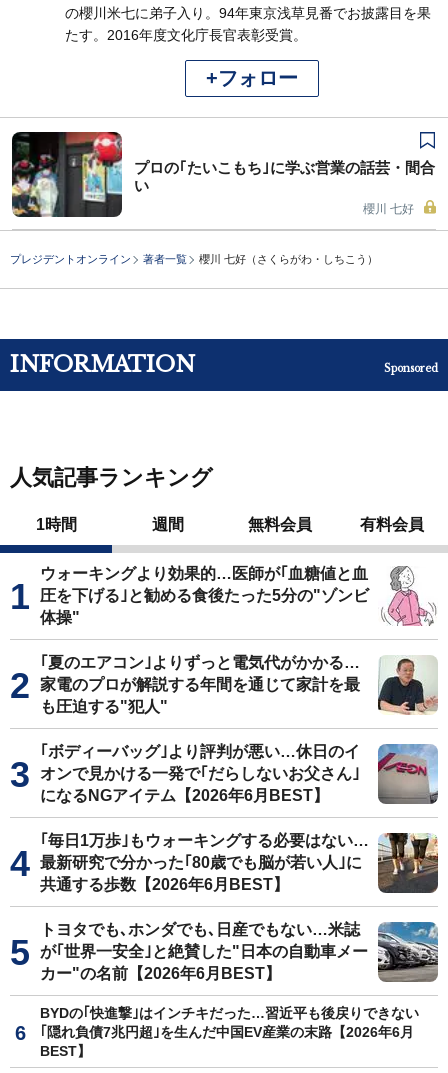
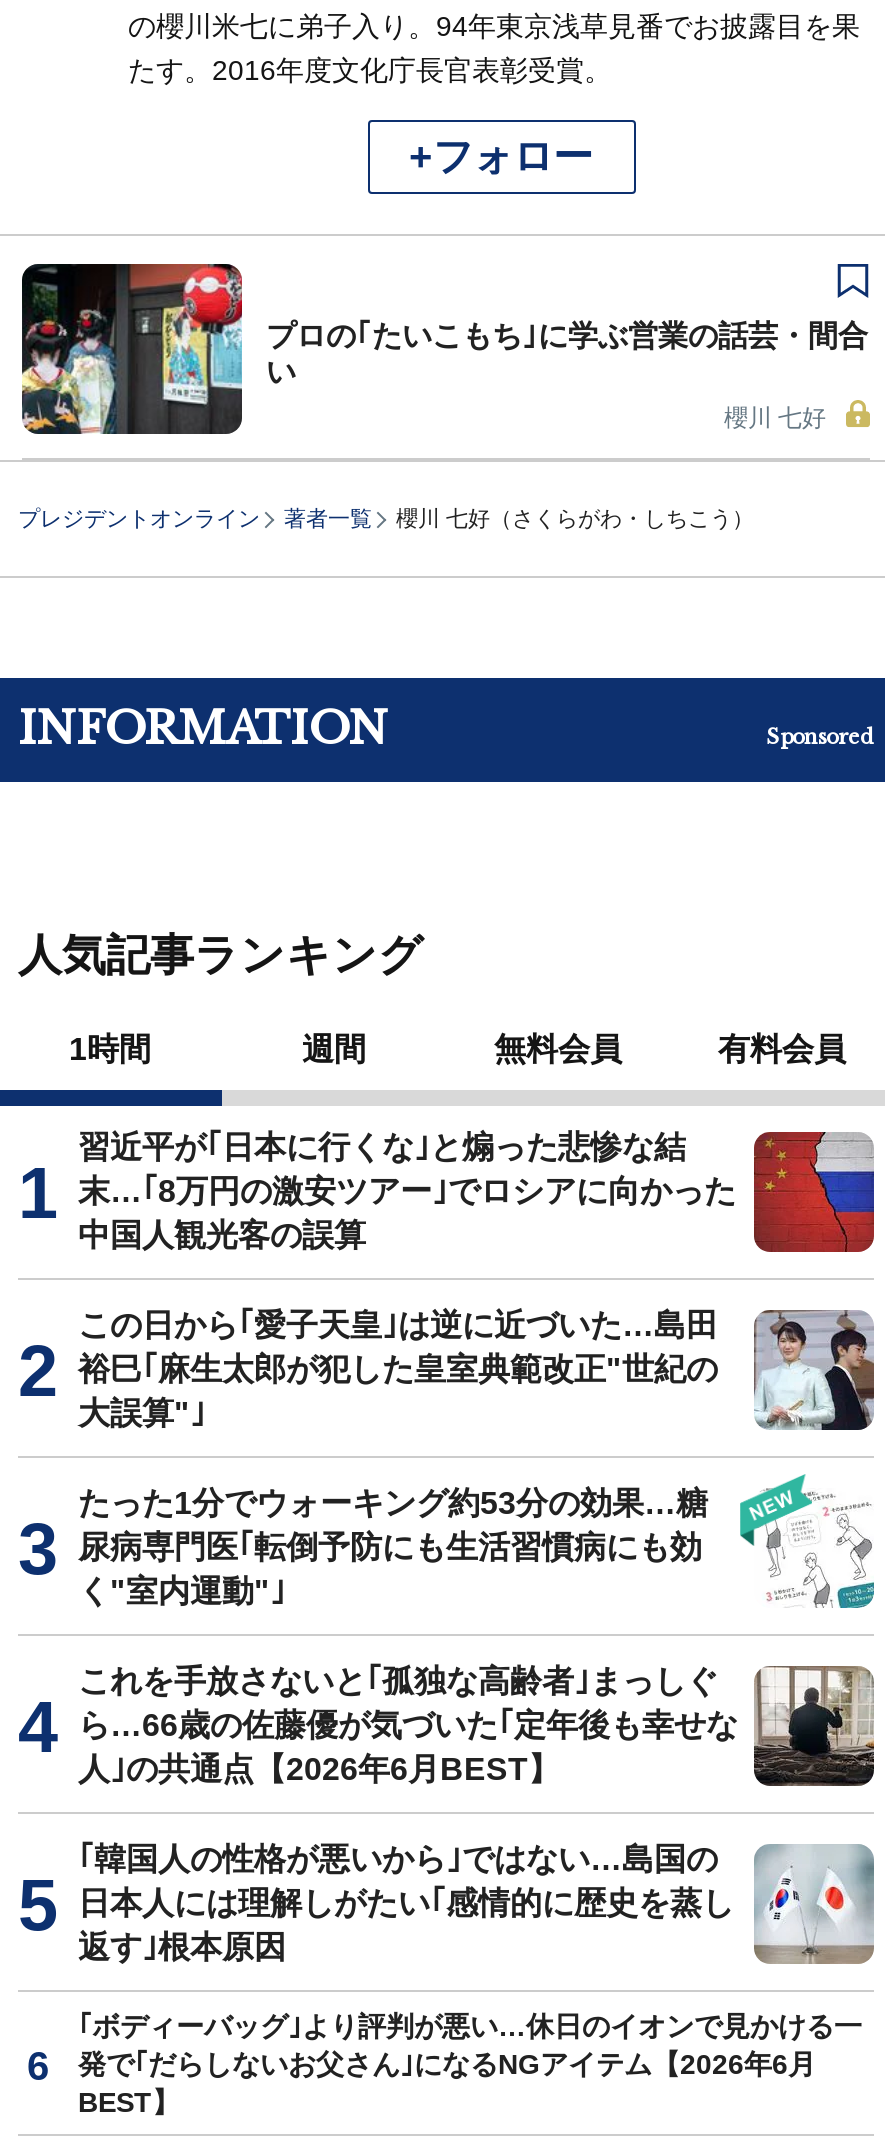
[40,565,438,626] [image] | ウォーキングより効果的…医師が｢血糖値と血 | 圧を下げる｣と勧める食後たった5分の"ゾンビ | 体操" -> [78,1130,876,1254] [image] | 習近平が｢日本に行くな｣と煽った悲惨な結 | 末…｢8万円の激安ツアー｣でロシアに向かった | 中国人観光客の誤算
[40,654,437,715] [image] | ｢夏のエアコン｣よりずっと電気代がかかる… | 家電のプロが解説する年間を通じて家計を最 | も圧迫する"犯人" -> [78,1308,874,1432] [image] | この日から｢愛子天皇｣は逆に近づいた…島田 | 裕巳｢麻生太郎が犯した皇室典範改正"世紀の | 大誤算"｣
[40,738,439,805] [image] | ｢ボディーバッグ｣より評判が悪い…休日のイ | オンで見かける一発で｢だらしないお父さん｣ | になるNGアイテム【2026年6月BEST】 -> [78,1474,874,1608] [image] | たった1分でウォーキング約53分の効果…糖 | 尿病専門医｢転倒予防にも生活習慣病にも効 | く"室内運動"｣
[40,832,438,893] [image] | ｢毎日1万歩｣もウォーキングする必要はない… | 最新研究で分かった｢80歳でも脳が若い人｣に | 共通する歩数【2026年6月BEST】 -> [78,1664,874,1786] [image] | これを手放さないと｢孤独な高齢者｣まっしぐ | ら…66歳の佐藤優が気づいた｢定年後も幸せな | 人｣の共通点【2026年6月BEST】
[40,921,438,982] [image] | トヨタでも､ホンダでも､日産でもない…米誌 | が｢世界一安全｣と絶賛した"日本の自動車メー | カー"の名前【2026年6月BEST】 -> [78,1842,872,1964] [image] | ｢韓国人の性格が悪いから｣ではない…島国の | 日本人には理解しがたい｢感情的に歴史を蒸し | 返す｣根本原因
[40,1005,419,1040] BYDの｢快進撃｣はインチキだった…習近平も後戻りできない | ｢隠れ負債7兆円超｣を生んだ中国EV産業の末路【2026年6月 -> [78,2010,862,2080] ｢ボディーバッグ｣より評判が悪い…休日のイオンで見かける一 | 発で｢だらしないお父さん｣になるNGアイテム【2026年6月

